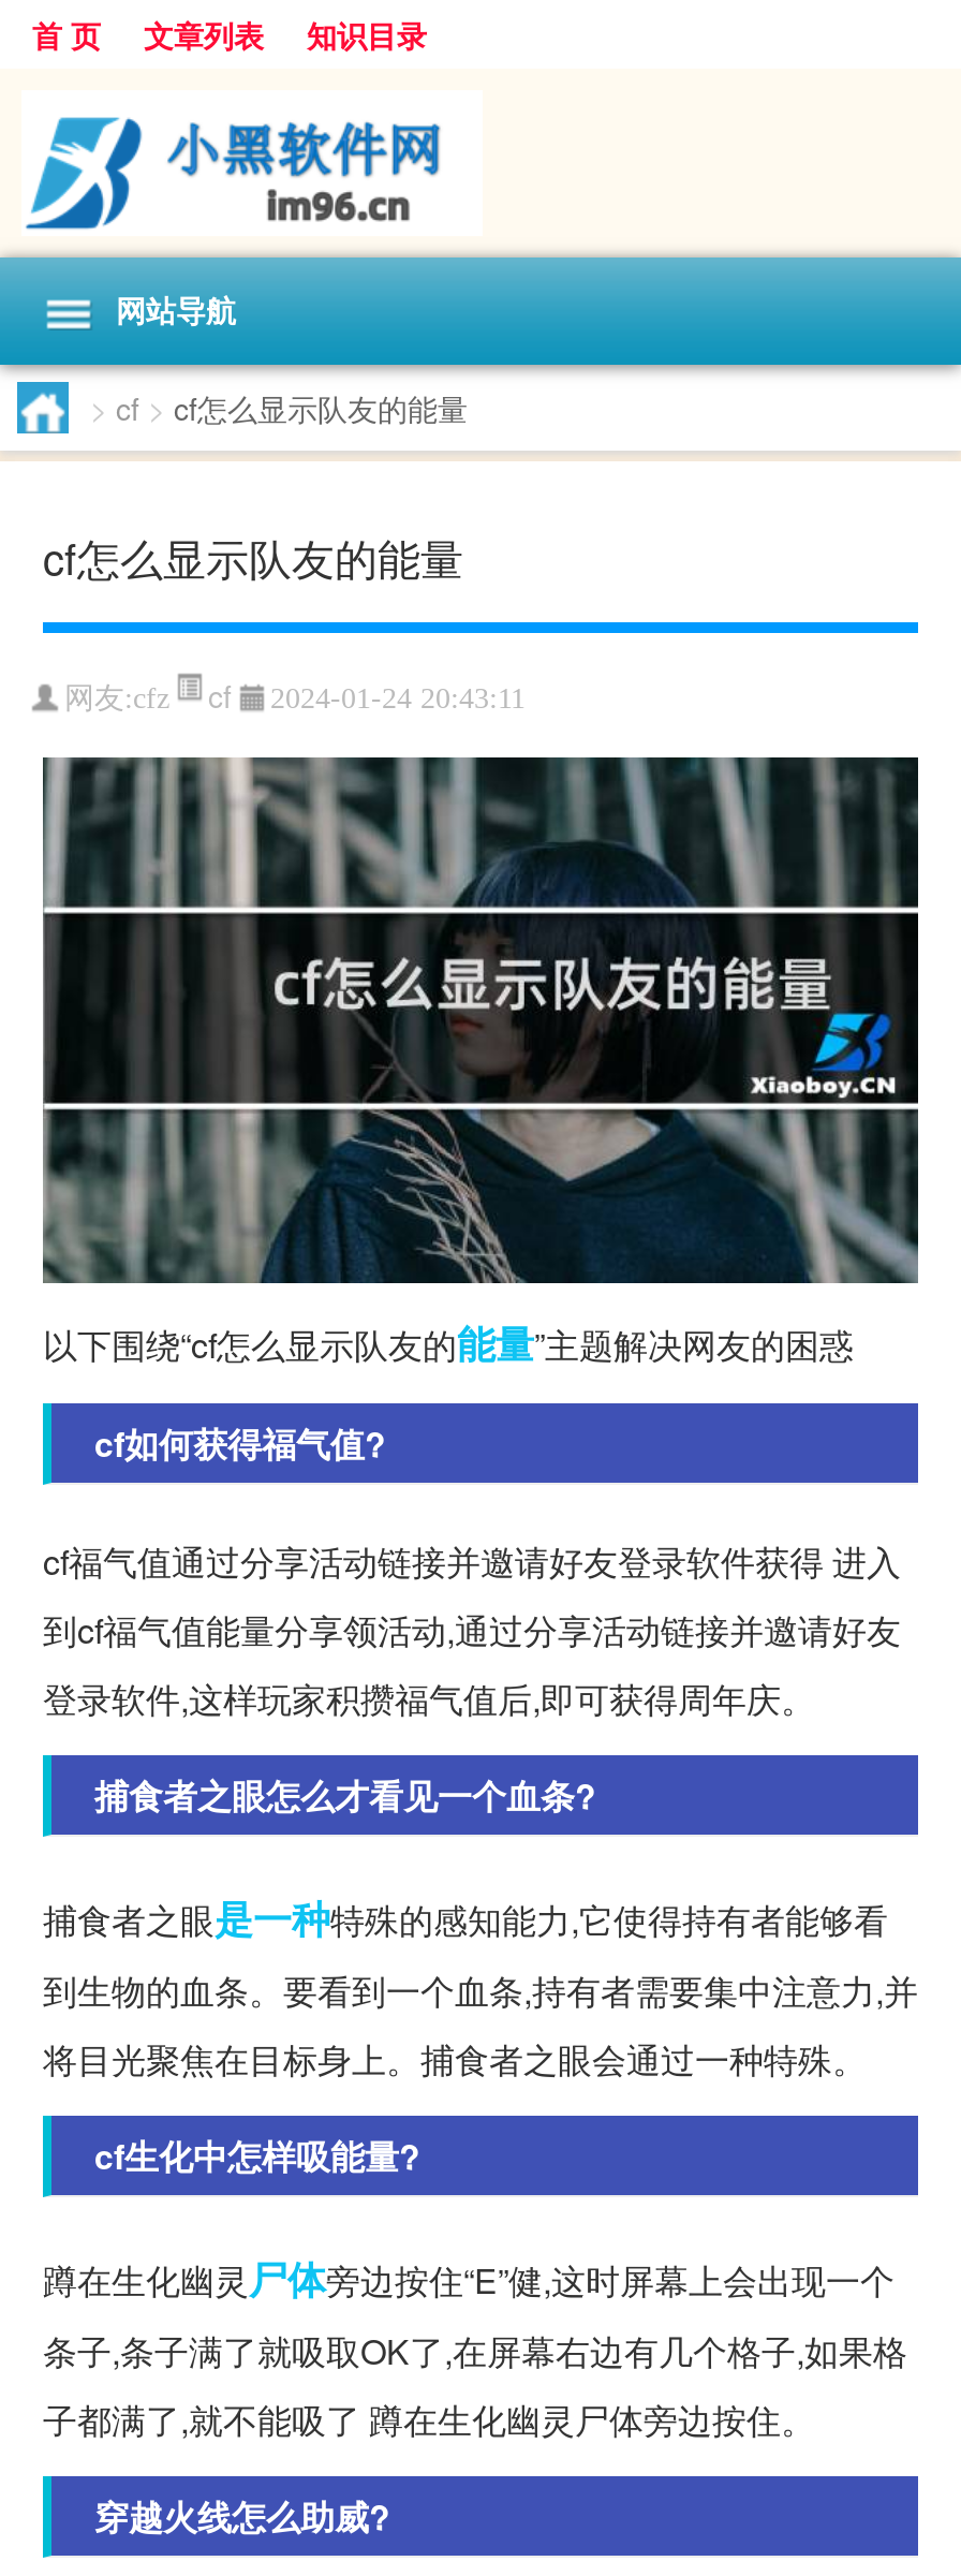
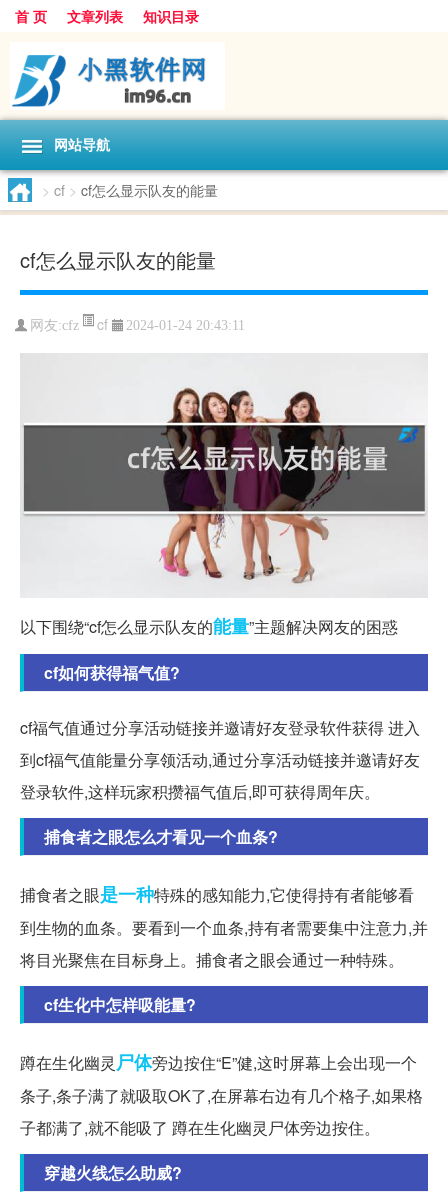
[41,755,920,1285] [image] -> [20,353,428,598] [image]

